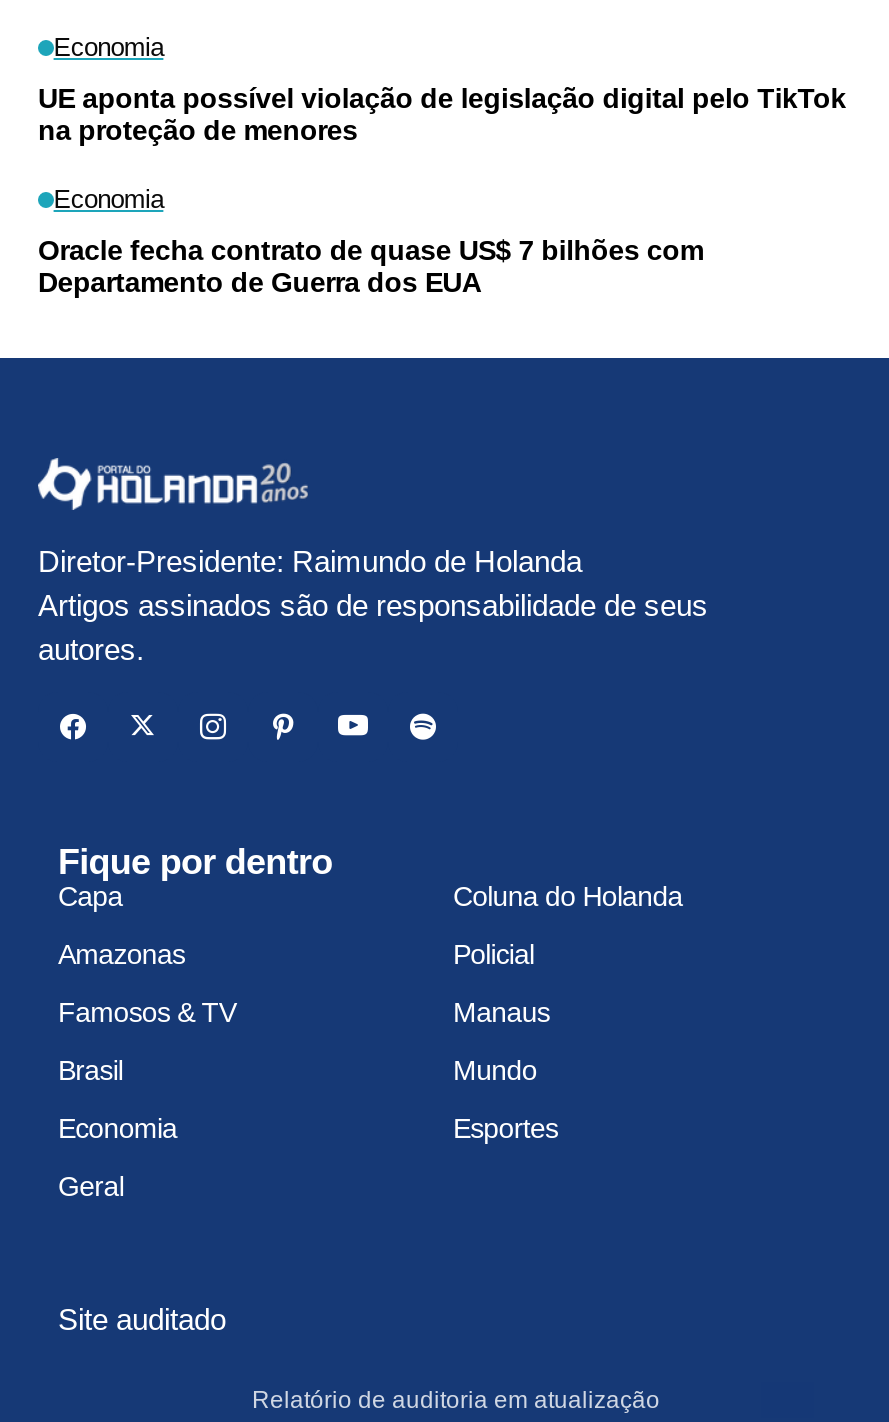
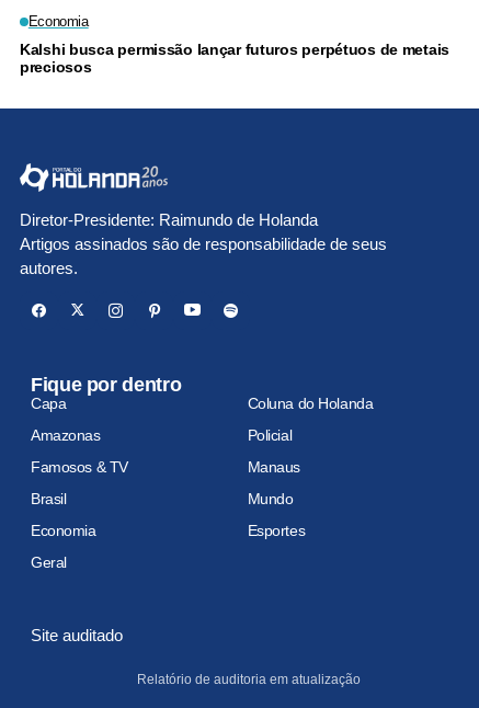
[38,82,846,298] UE aponta possível violação de legislação digital pelo TikTok | na proteção de menores | Economia | Oracle fecha contrato de quase US$ 7 bilhões com | Departamento de Guerra dos EUA -> [20,41,449,76] Kalshi busca permissão lançar futuros perpétuos de metais | preciosos

